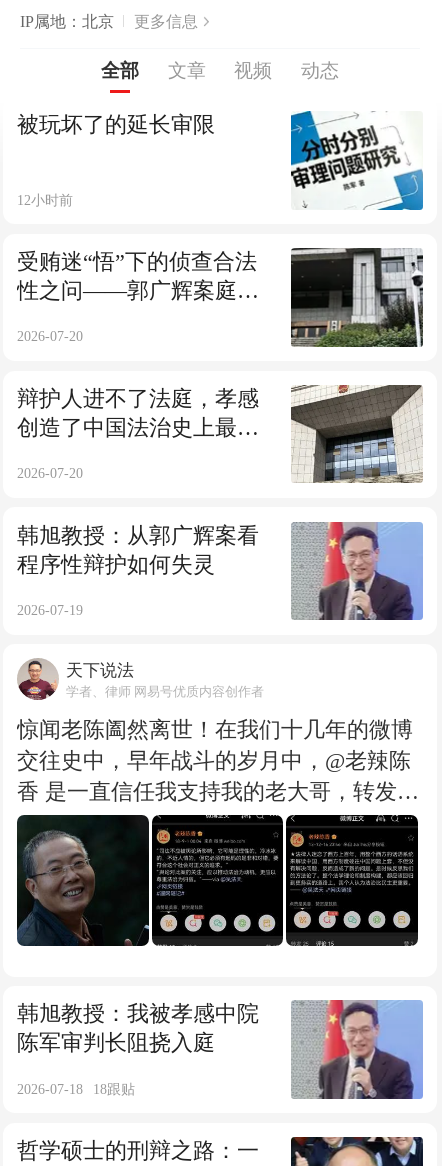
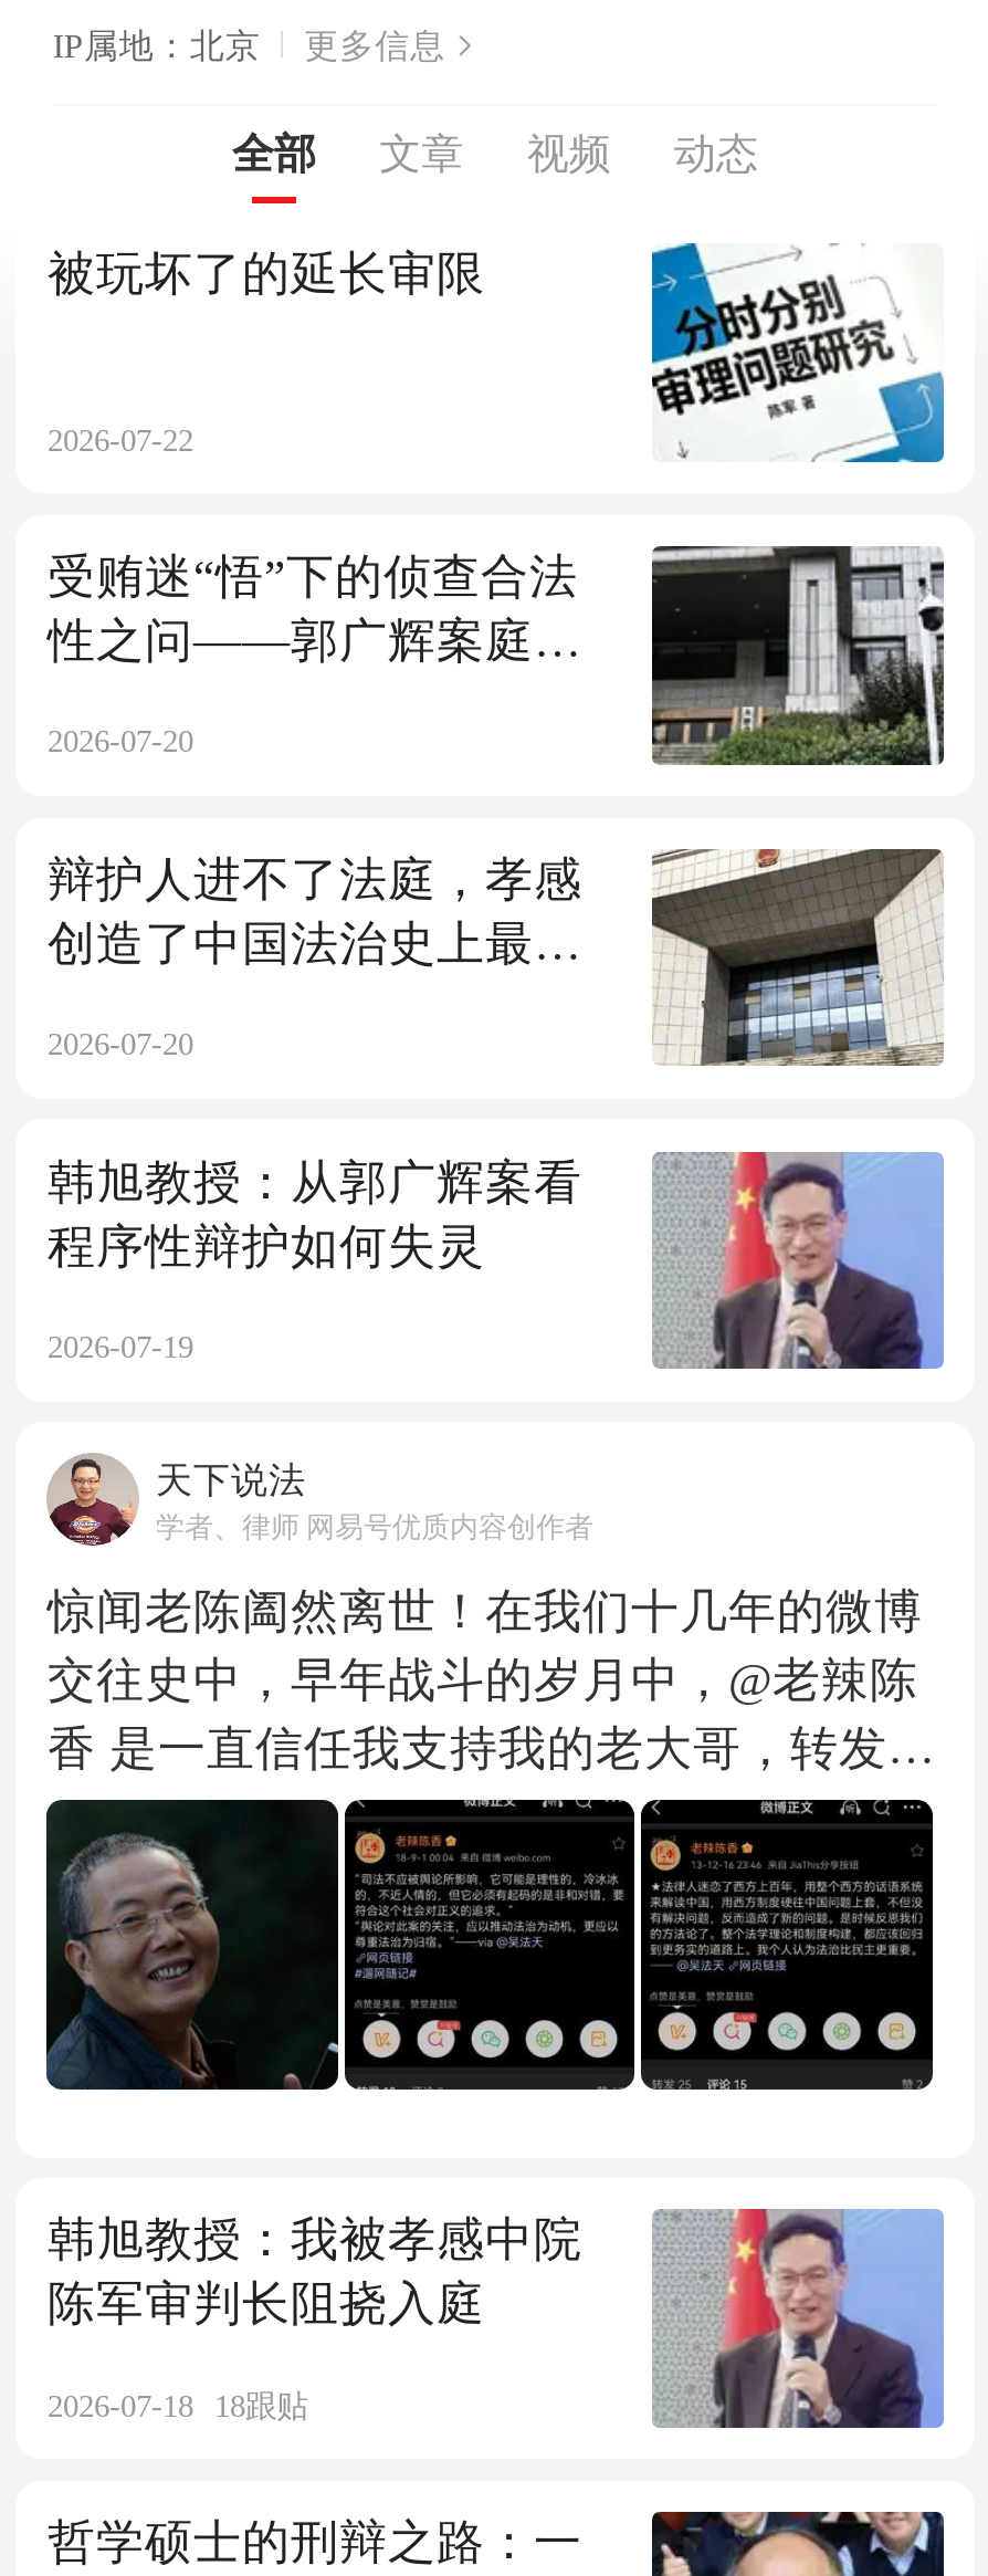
[17,192,73,208] 12小时前 -> [48,421,193,457] 2026-07-22

